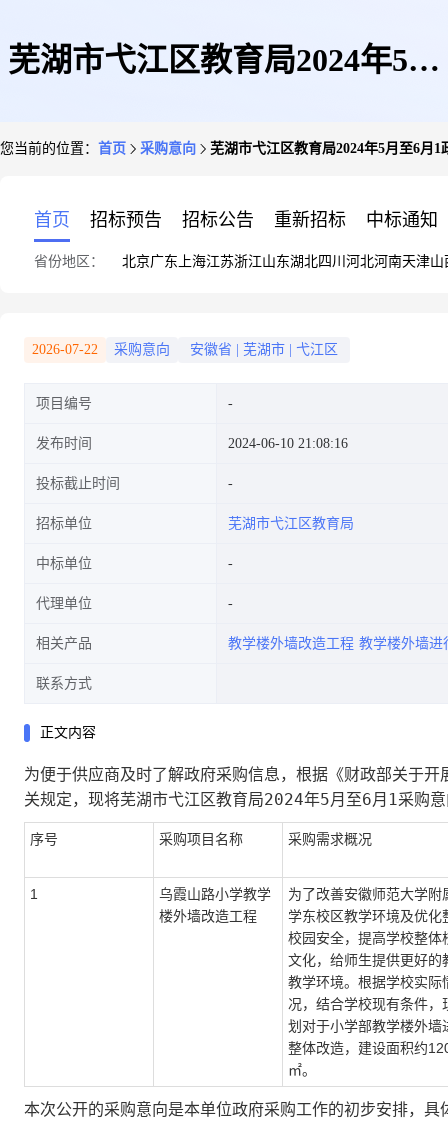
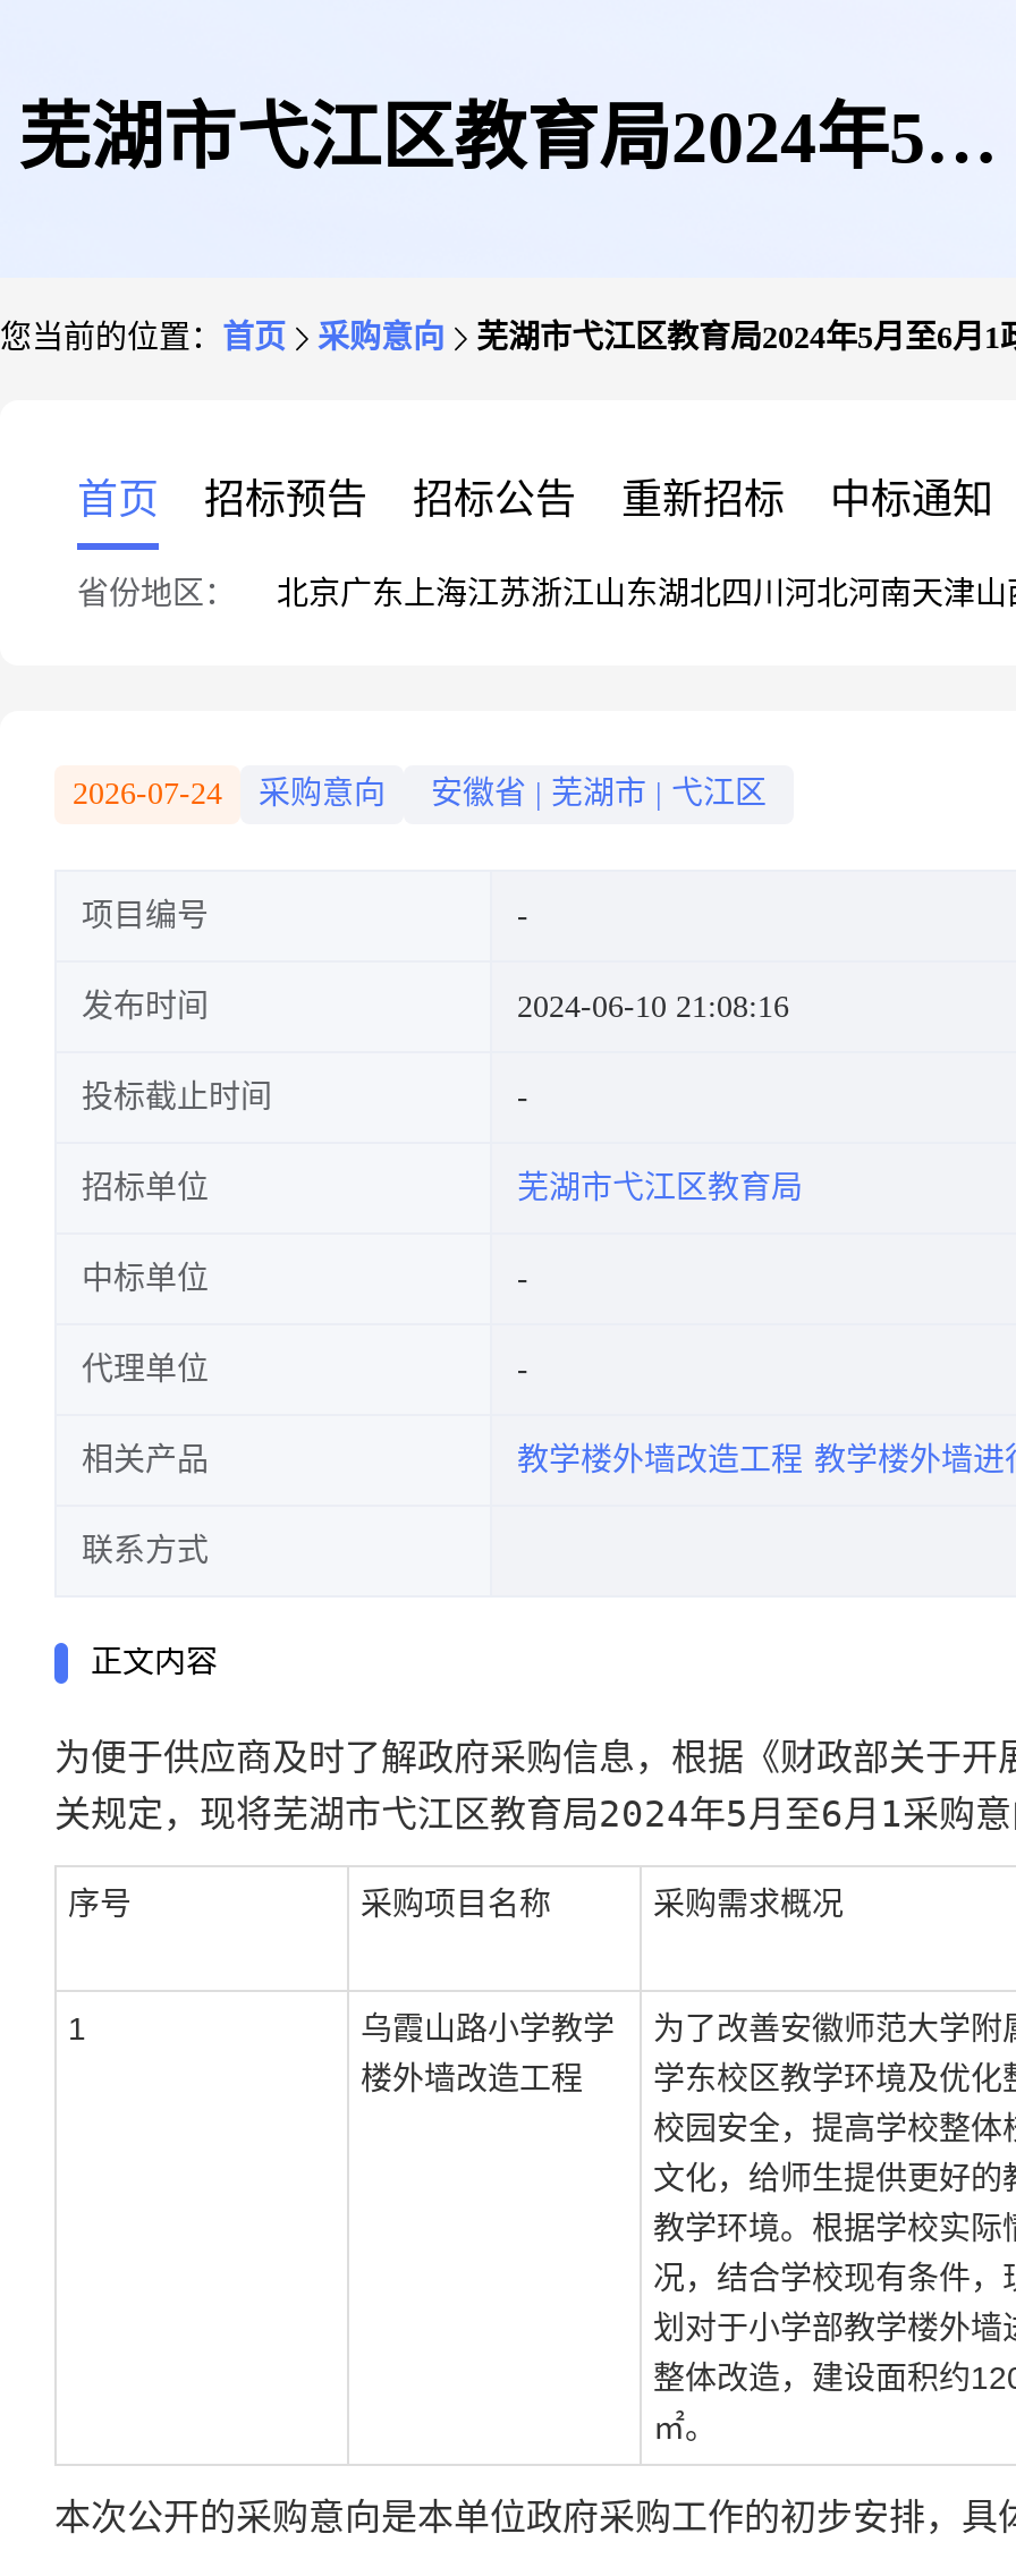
[32,342,98,357] 2026-07-22 -> [73,777,222,811] 2026-07-24

